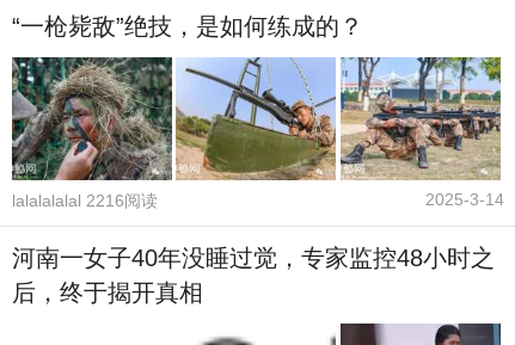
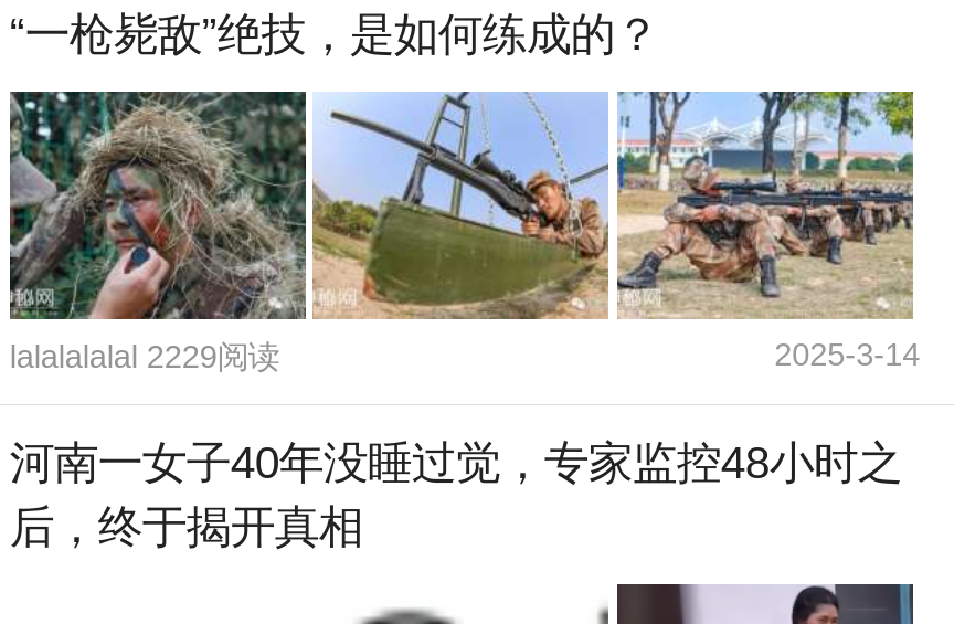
[12,191,158,211] lalalalalal 2216阅读 -> [10,340,279,375] lalalalalal 2229阅读

